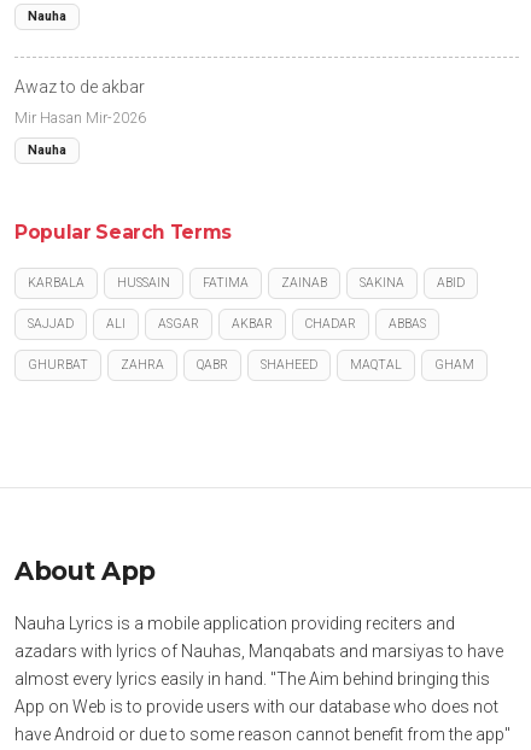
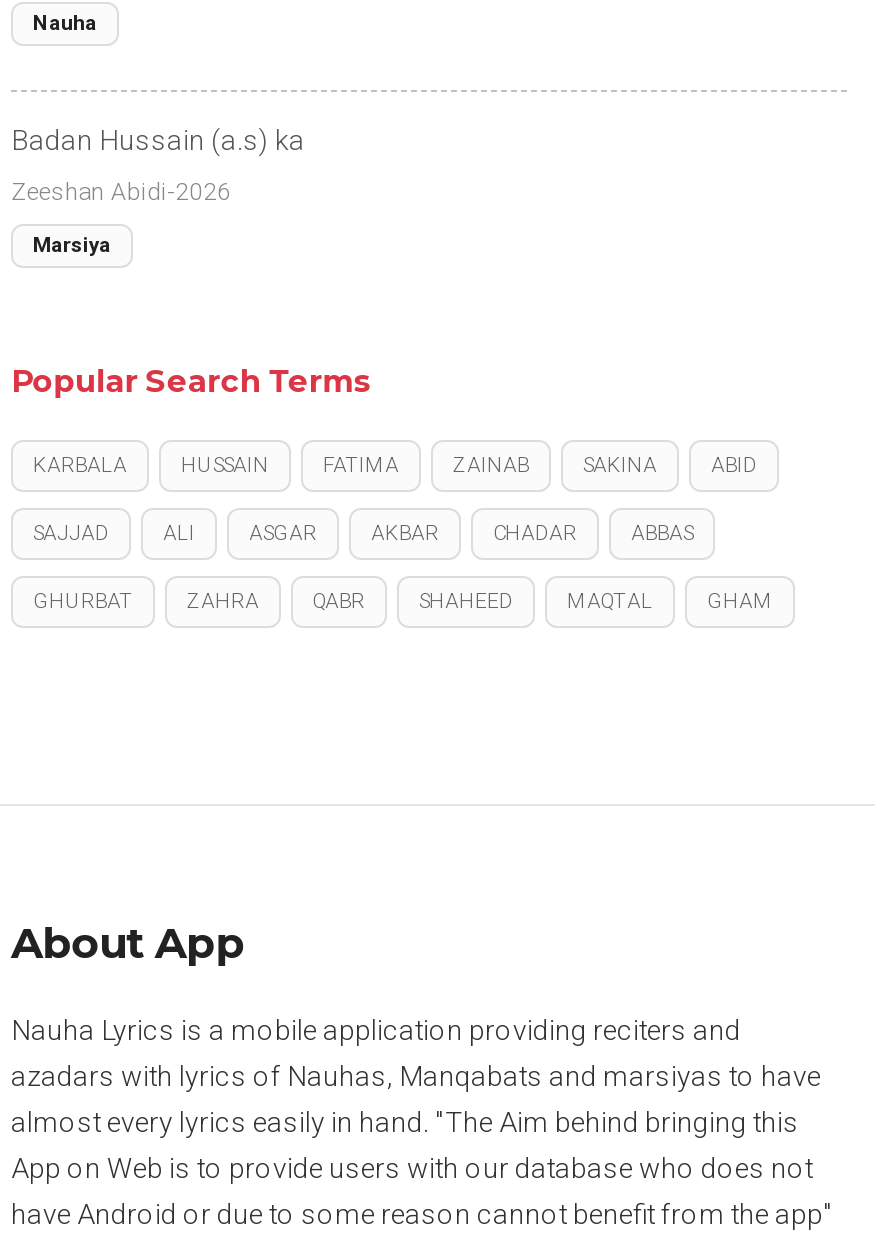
[14,77,145,96] Awaz to de akbar -> [11,123,305,155] Badan Hussain (a.s) ka
[14,109,146,126] Mir Hasan Mir-2026 -> [11,177,231,205] Zeeshan Abidi-2026
[28,142,66,157] Nauha -> [33,231,111,257] Marsiya

